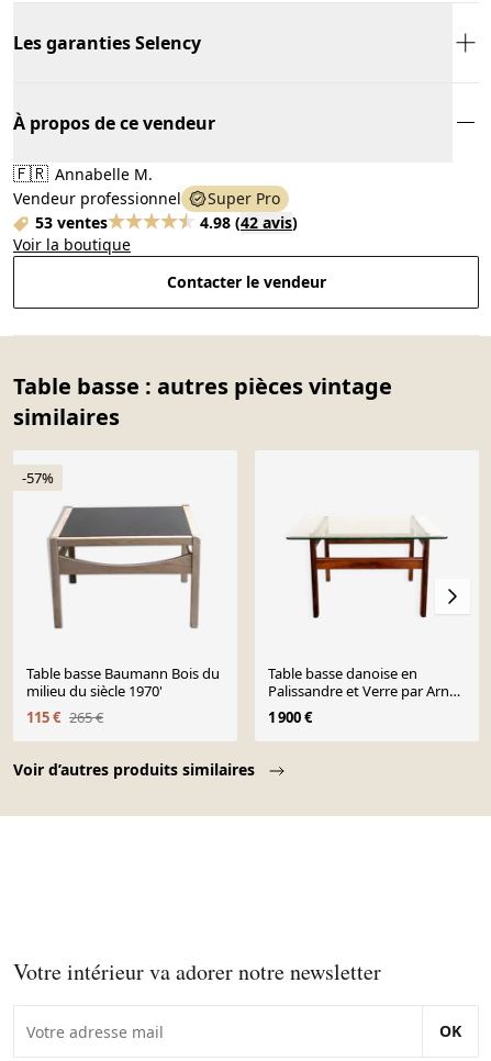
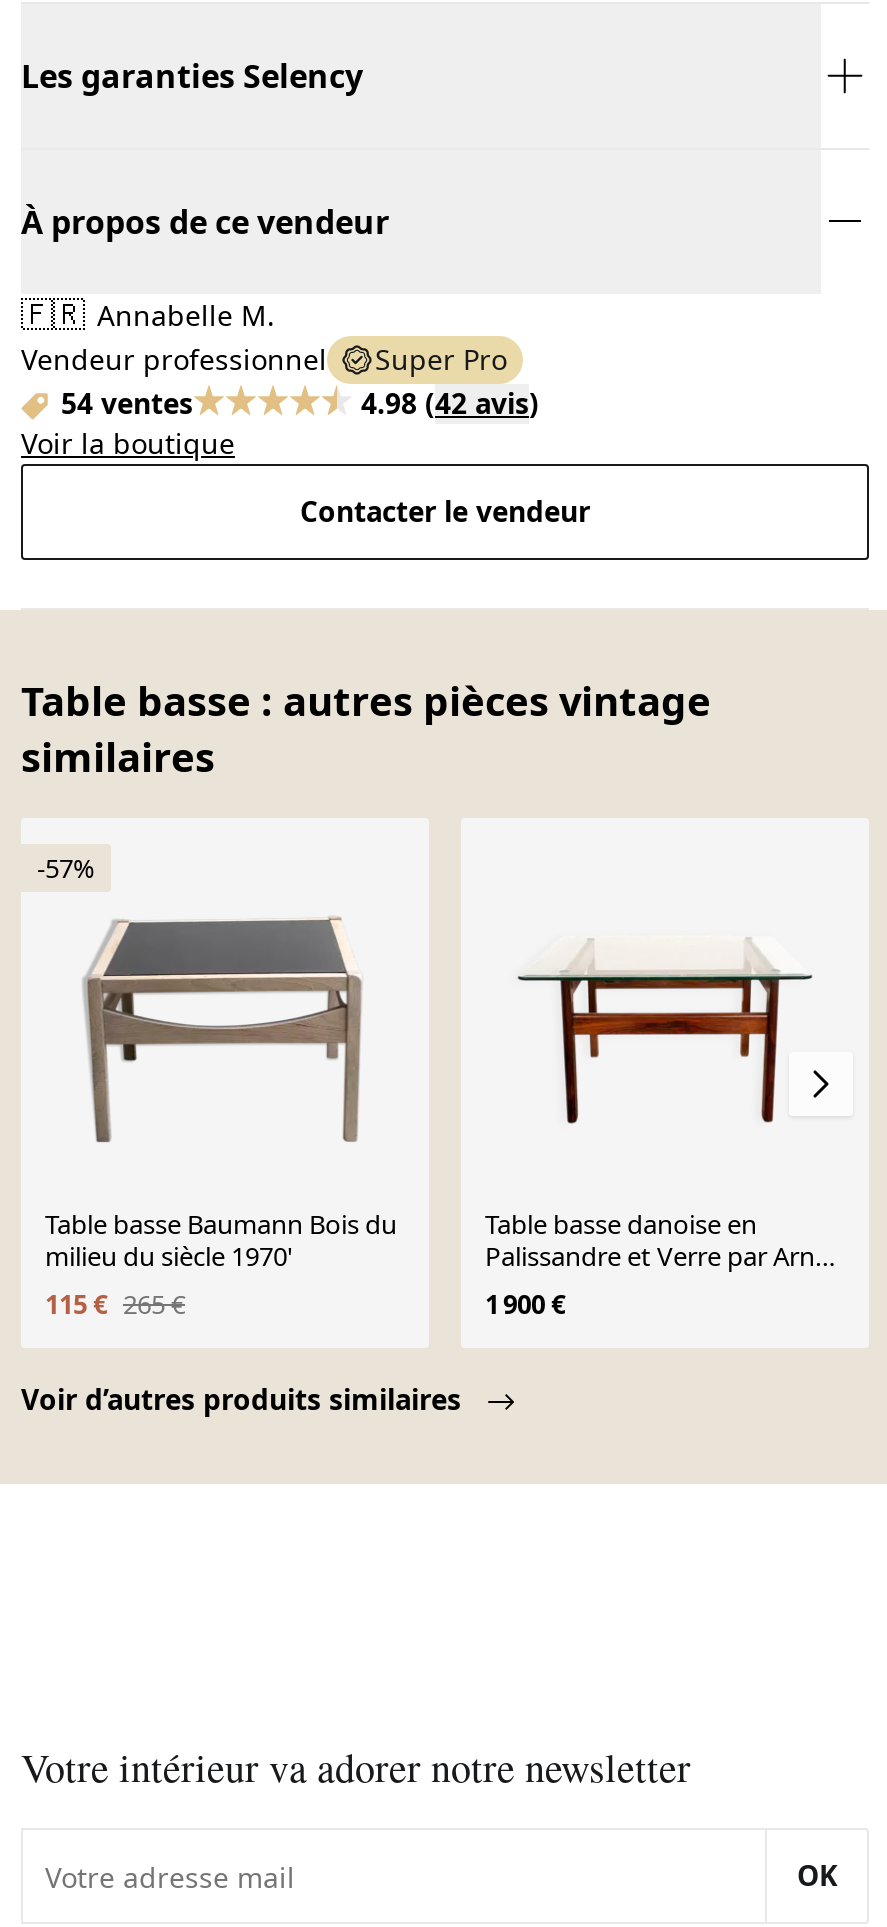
[35,212,108,233] 53 ventes -> [61,384,193,422] 54 ventes

